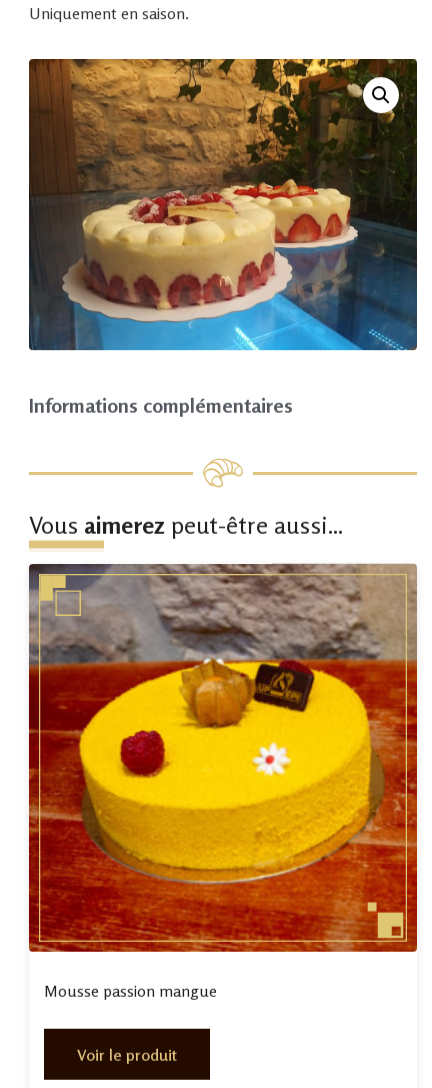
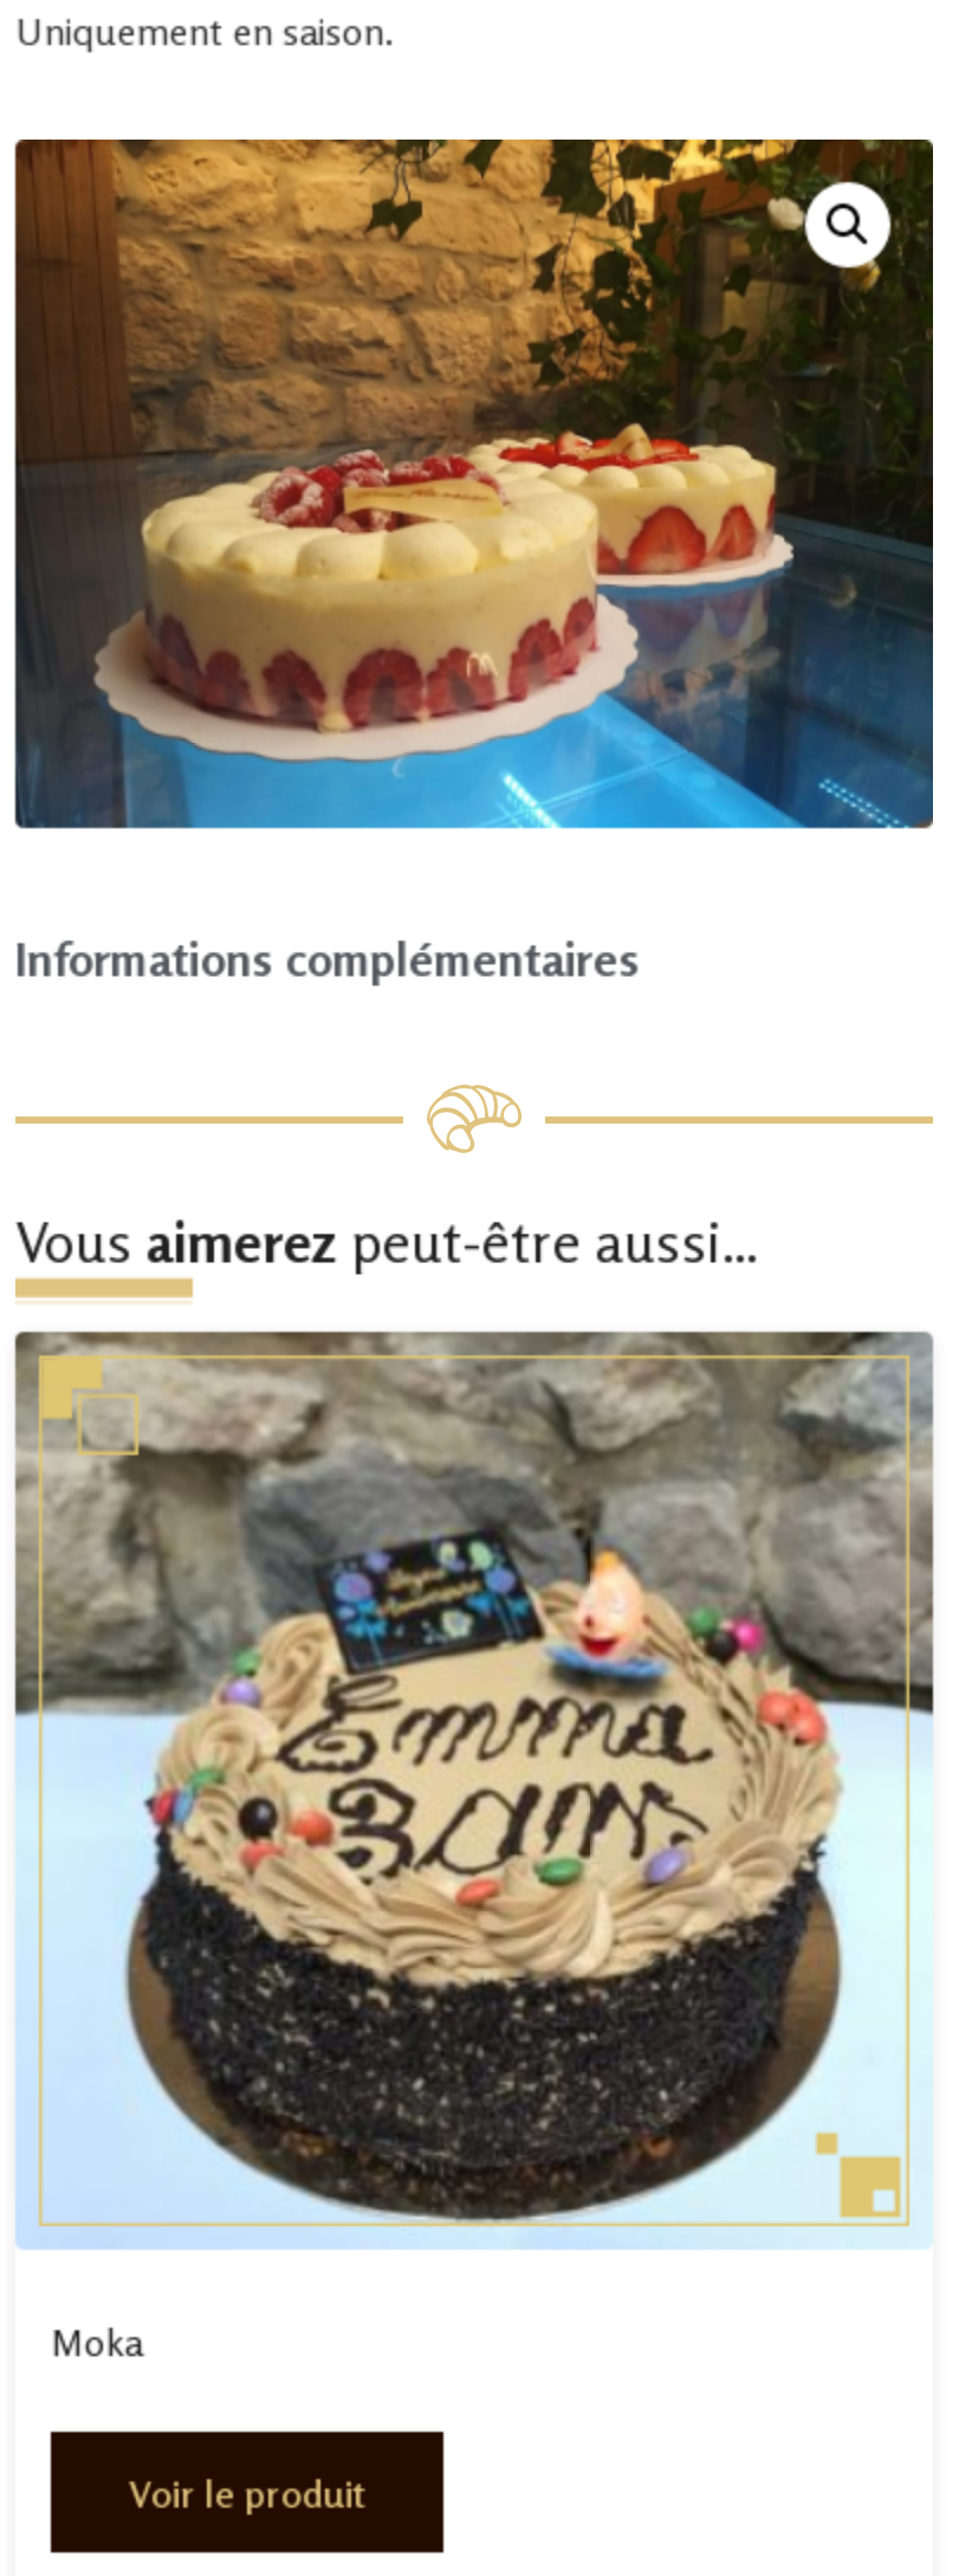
[28,563,418,1000] [image] | Mousse passion mangue -> [13,1329,935,2366] [image] | Moka

